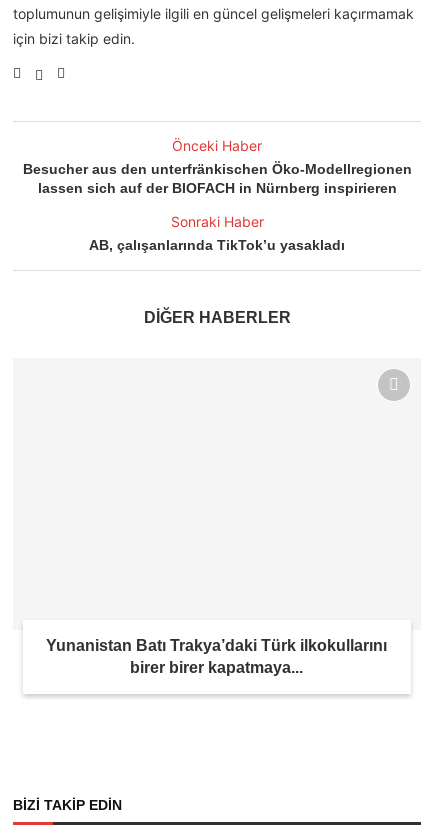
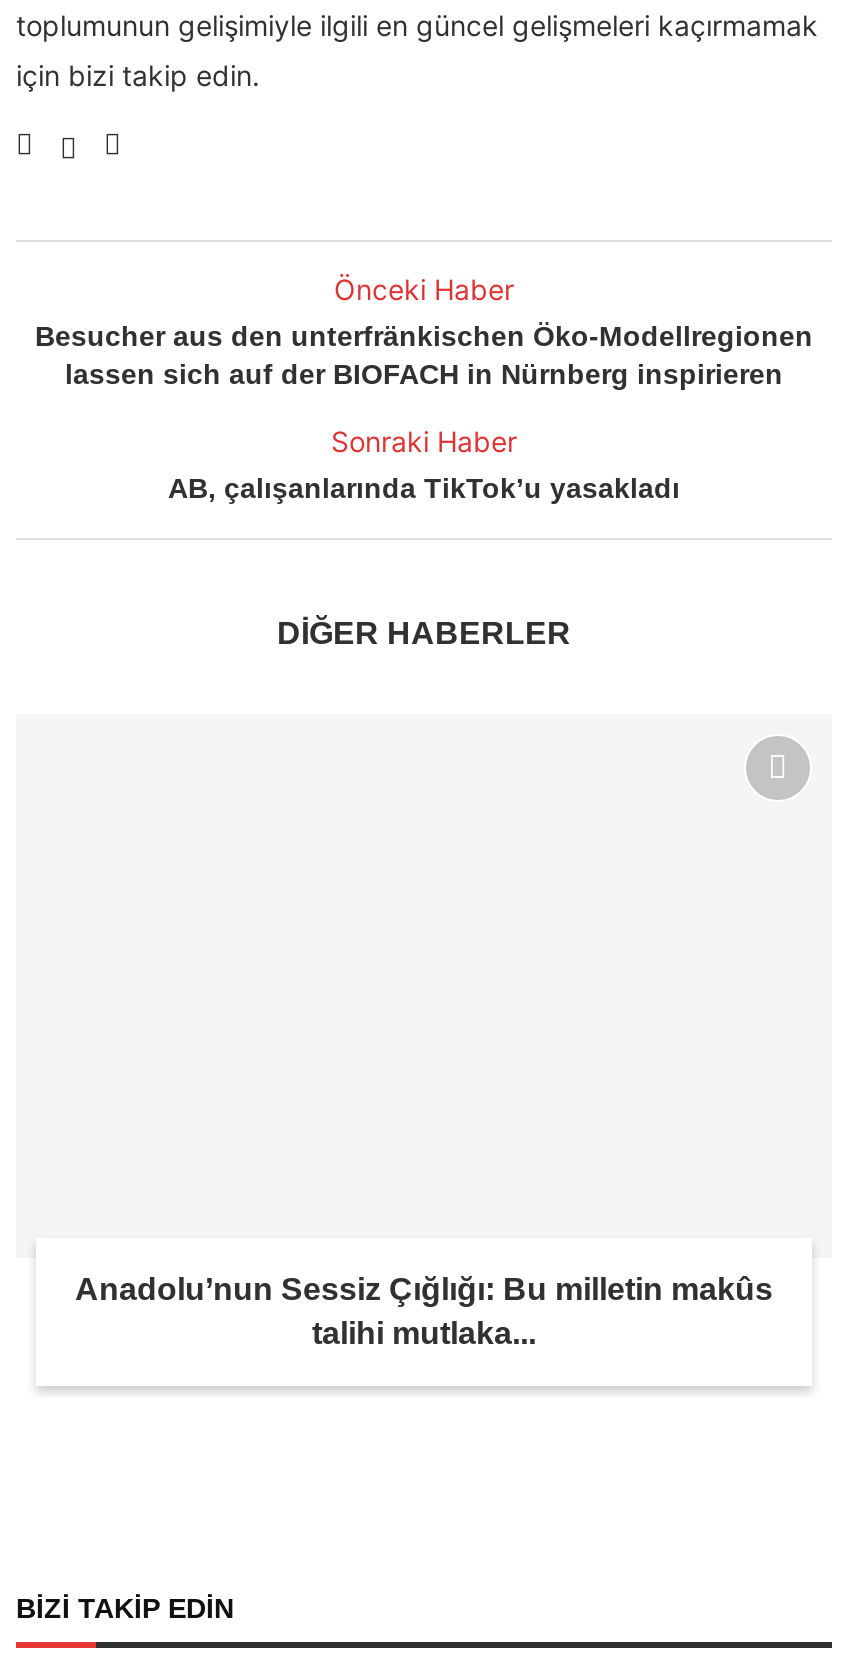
[46,637,387,676] Yunanistan Batı Trakya’daki Türk ilkokullarını | birer birer kapatmaya... -> [75,1272,773,1350] Anadolu’nun Sessiz Çığlığı: Bu milletin makûs | talihi mutlaka...

